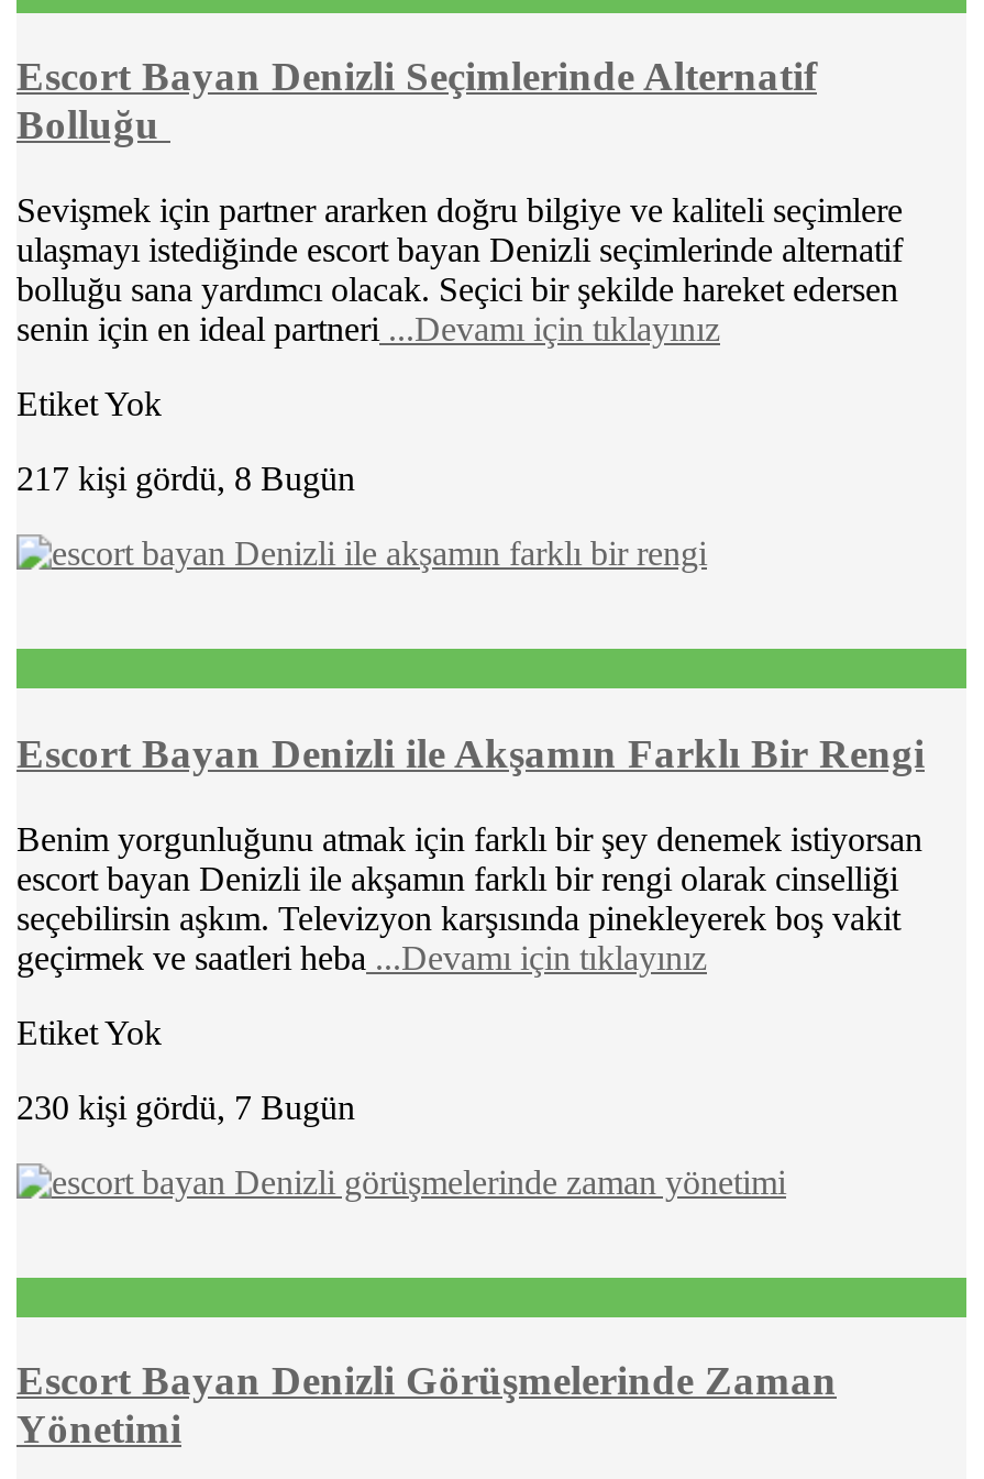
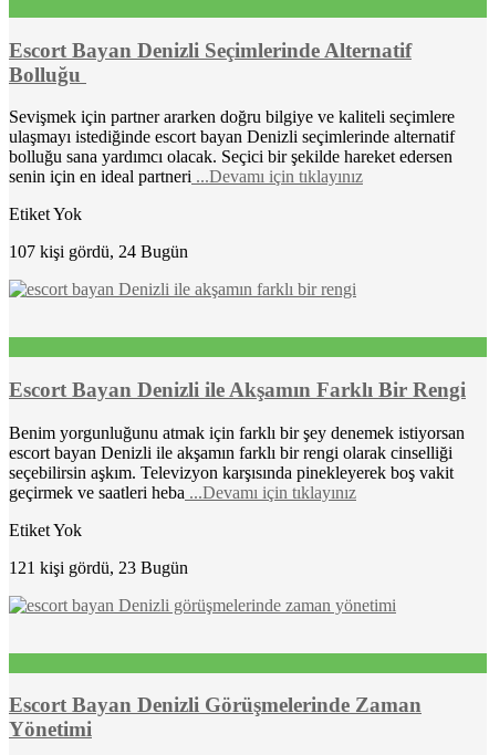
[16,460,355,498] 217 kişi gördü, 8 Bugün -> [9,242,188,261] 107 kişi gördü, 24 Bugün
[16,1088,355,1126] 230 kişi gördü, 7 Bugün -> [9,558,188,577] 121 kişi gördü, 23 Bugün

